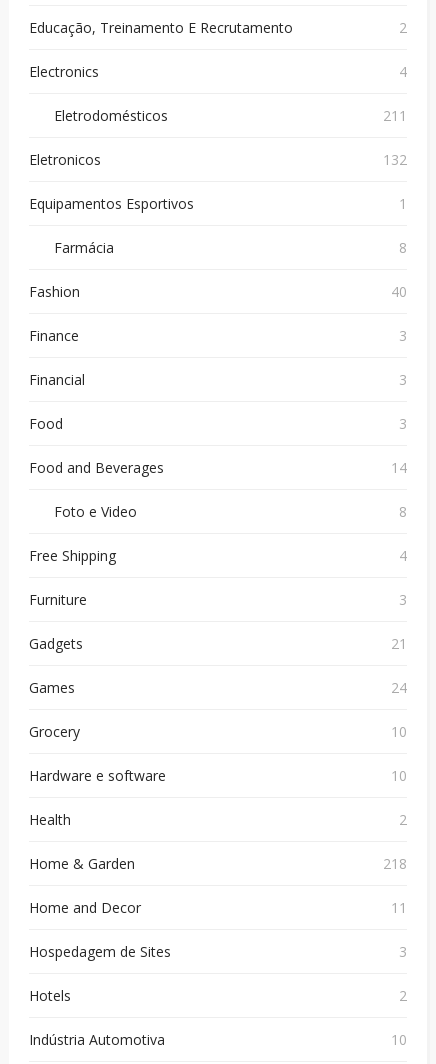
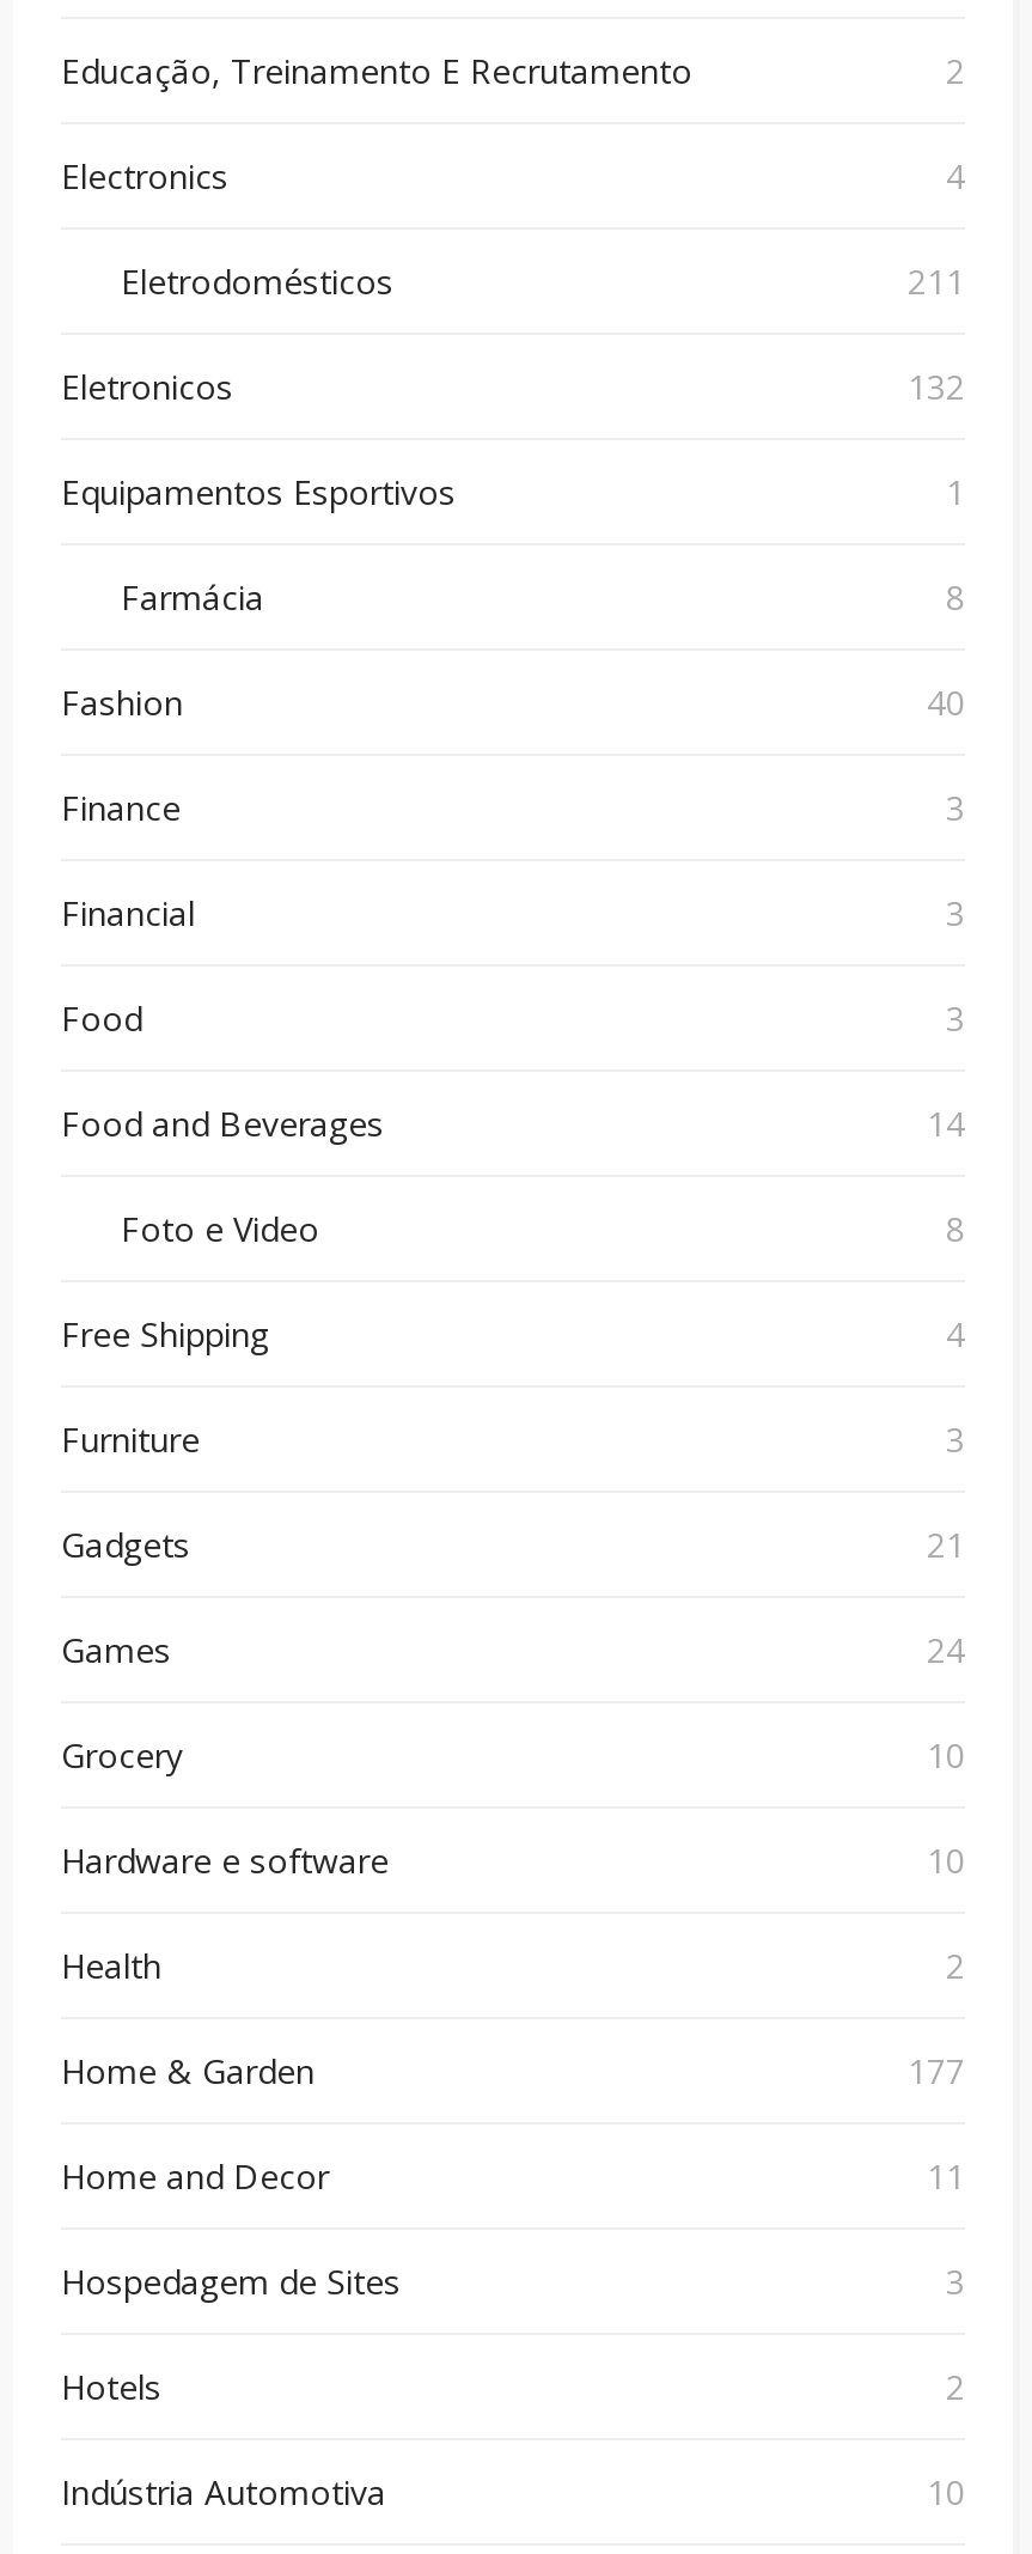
[383,854,407,873] 218 -> [908,2048,965,2093] 177

